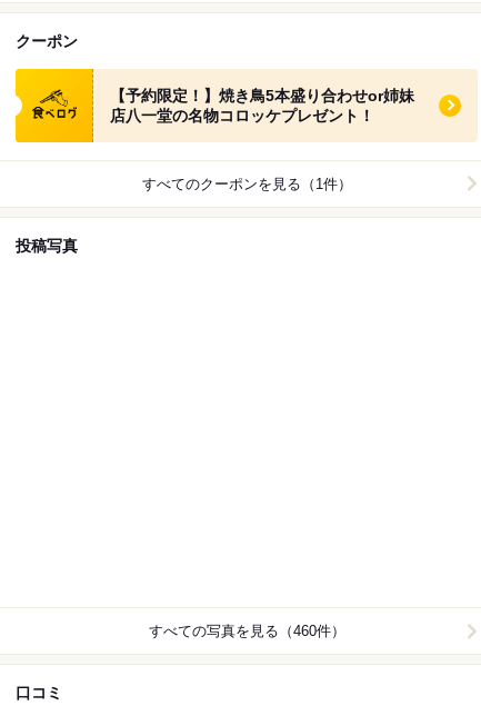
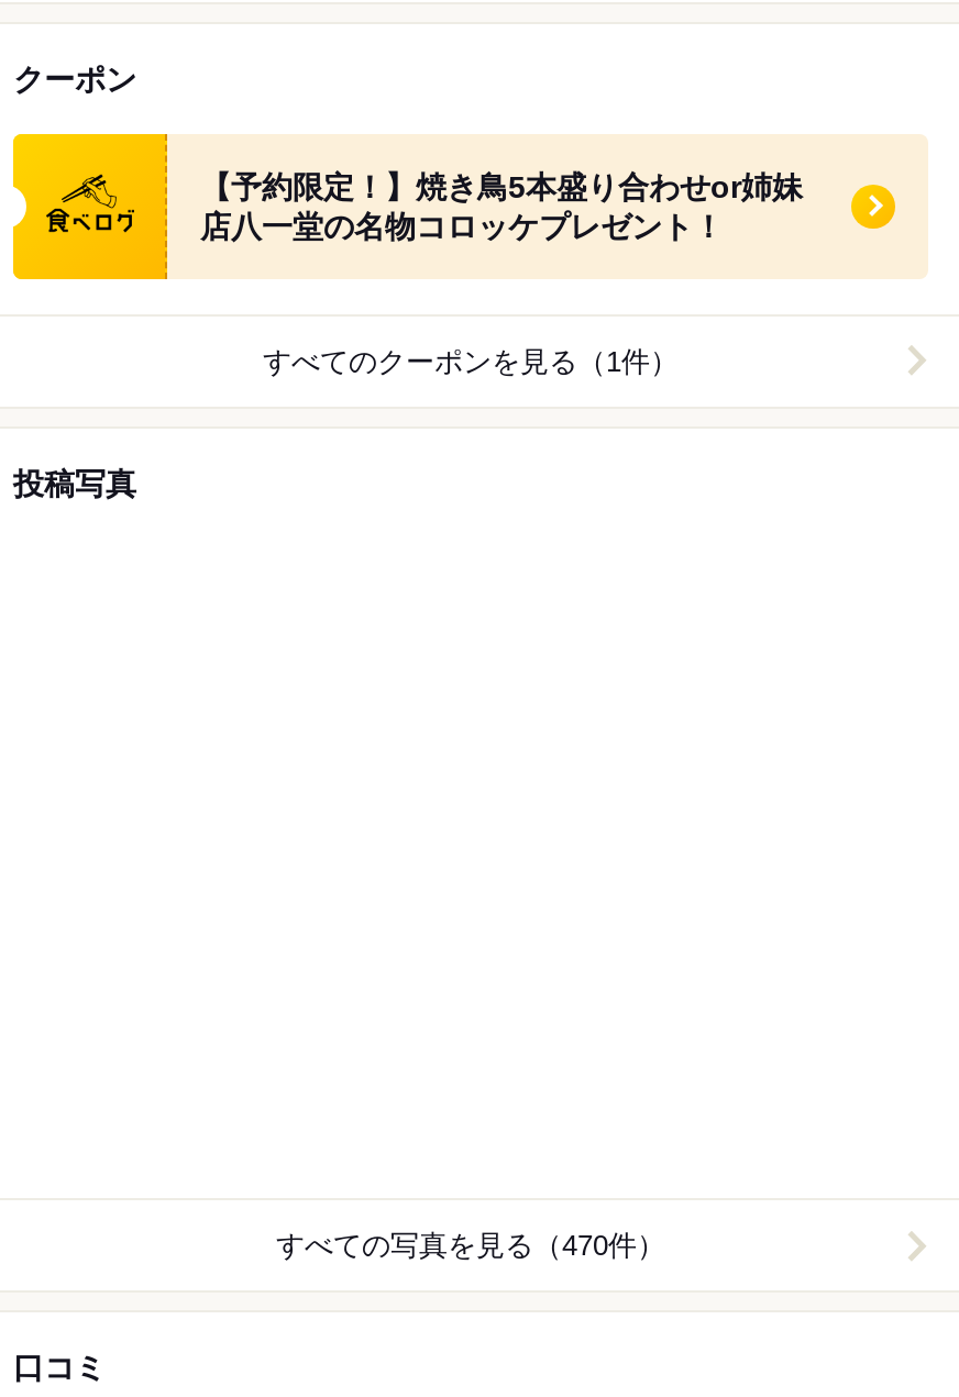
[148,623,345,640] すべての写真を見る（460件） -> [276,1229,665,1262] すべての写真を見る（470件）

